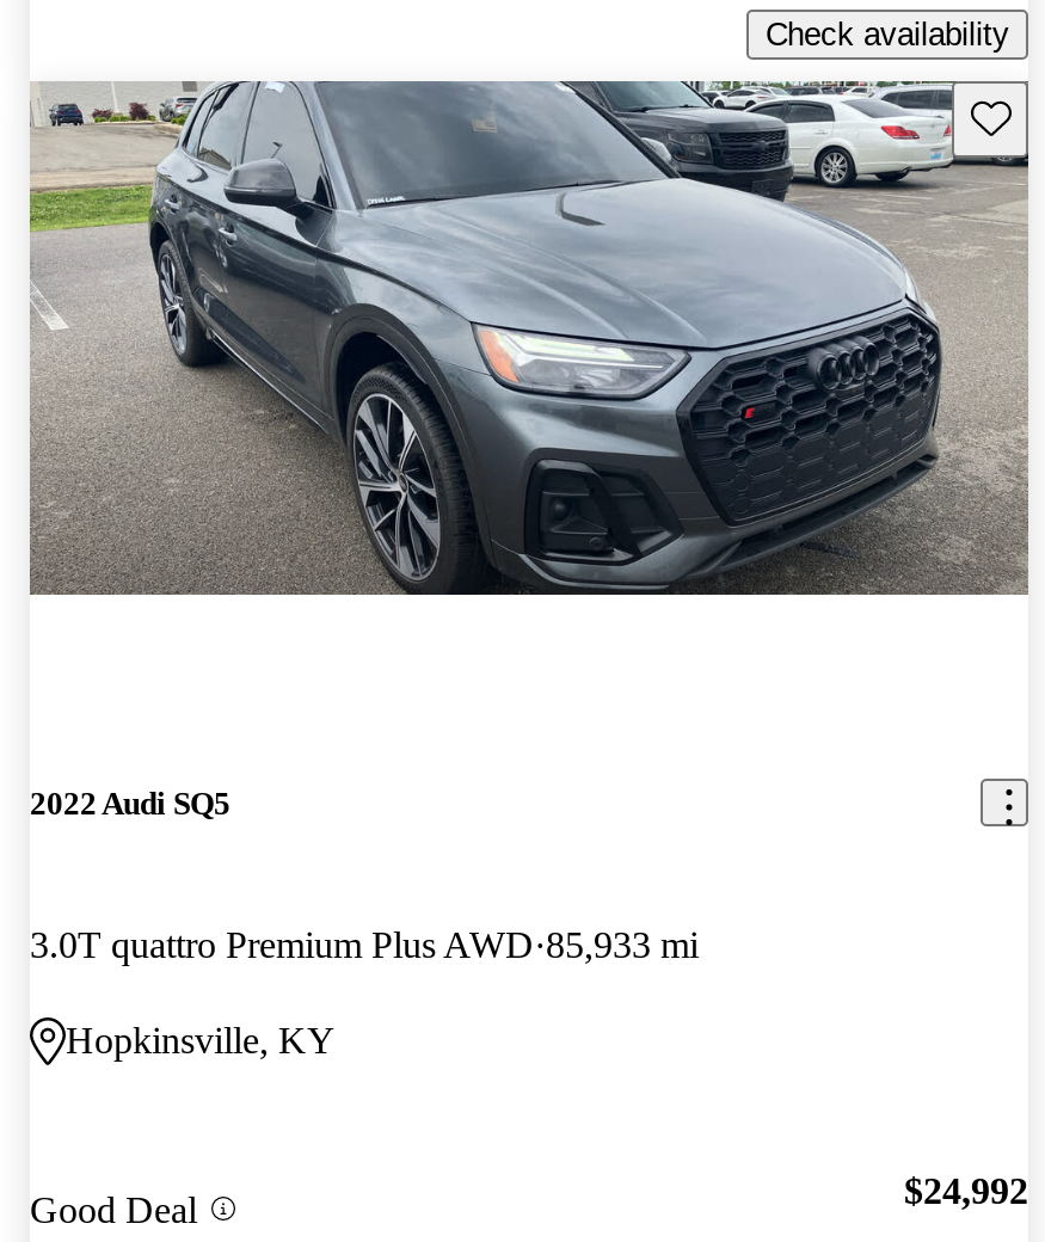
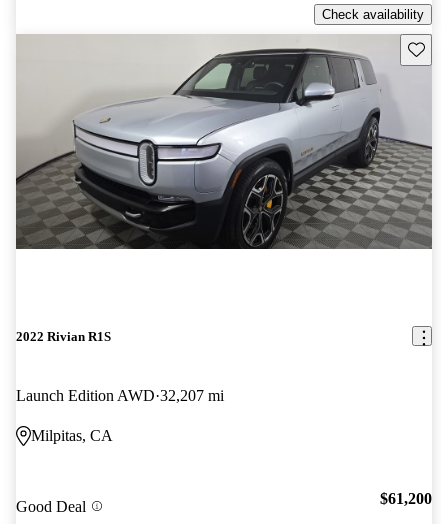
[30,81,1031,595] [image] -> [16,34,434,249] [image]
[30,786,230,822] 2022 Audi SQ5 -> [16,329,111,344] 2022 Rivian R1S
[30,925,699,965] 3.0T quattro Premium Plus AWD 85,933 mi -> [16,387,224,404] Launch Edition AWD 32,207 mi
[66,1020,336,1061] Hopkinsville, KY -> [31,427,113,444] Milpitas, CA
[904,1171,1028,1212] $24,992 -> [380,490,432,507] $61,200

